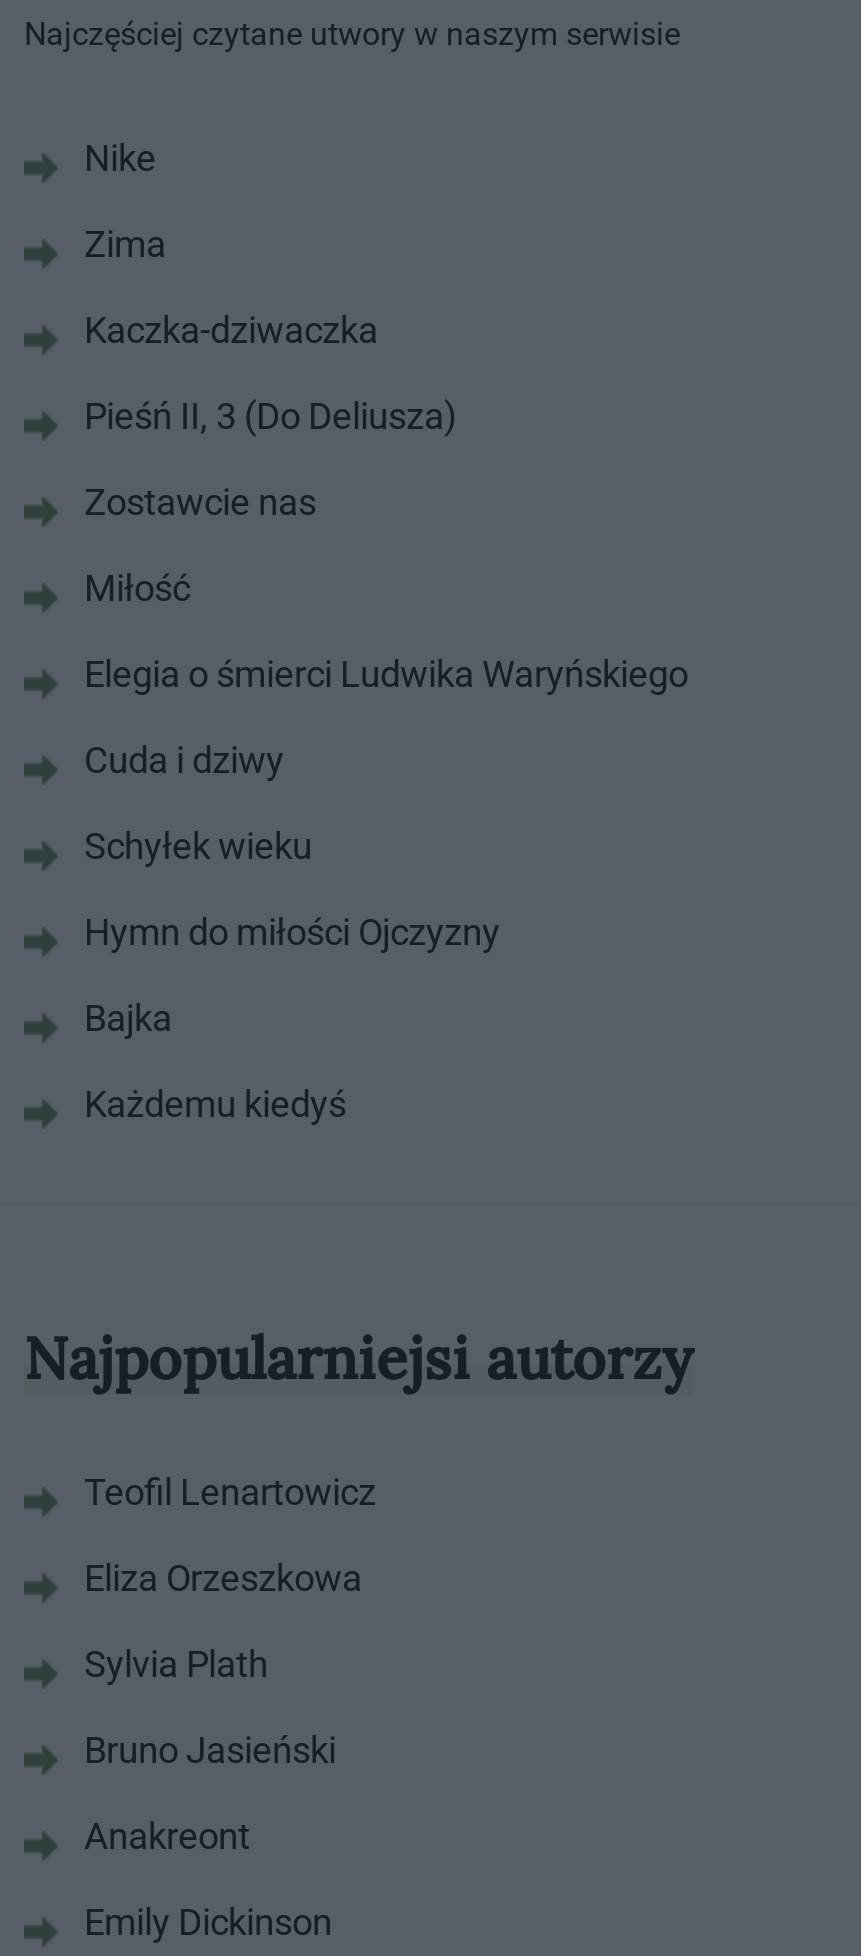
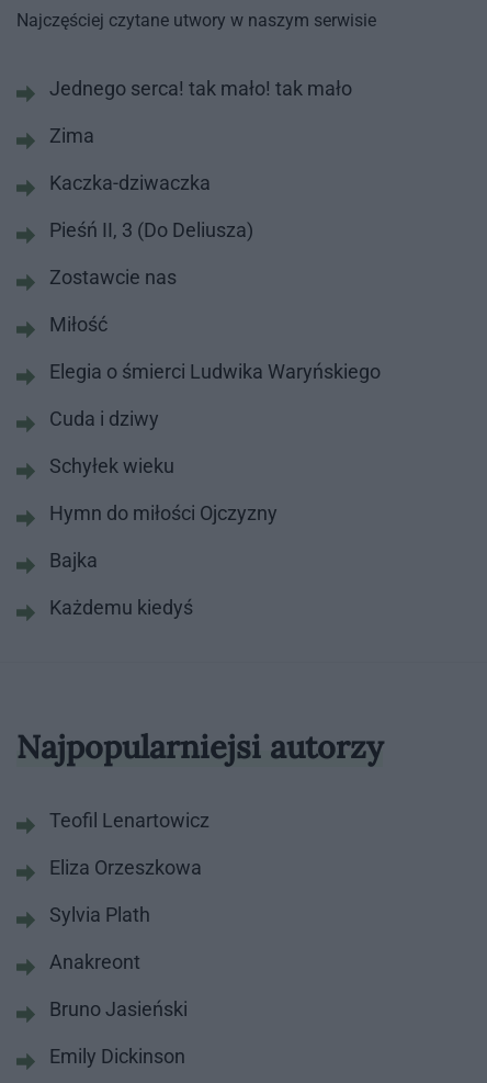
[84,137,156,179] Nike -> [49,77,352,100] Jednego serca! tak mało! tak mało
moved [84,1729,336,1771] -> [49,997,188,1020]: Bruno Jasieński
moved [84,1815,250,1857] -> [49,950,140,973]: Anakreont

